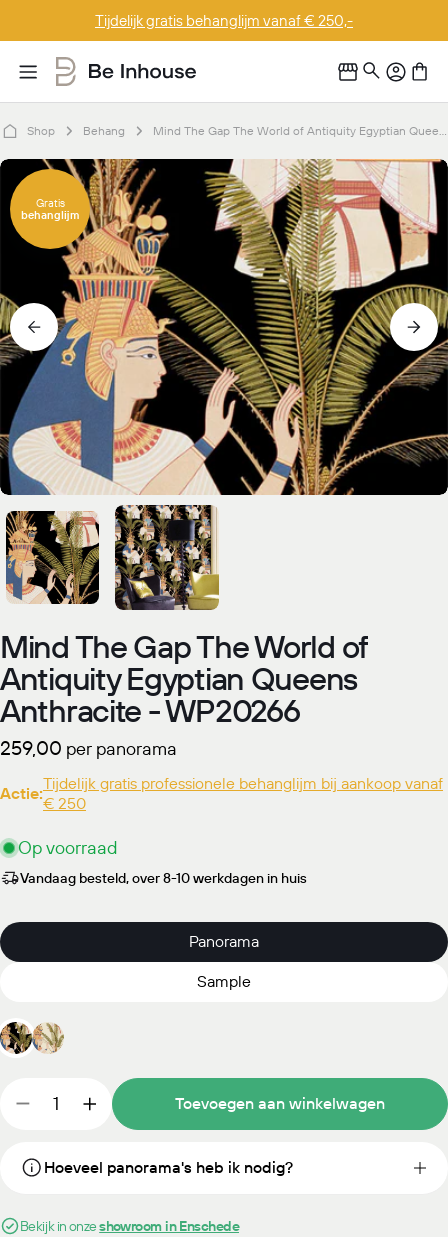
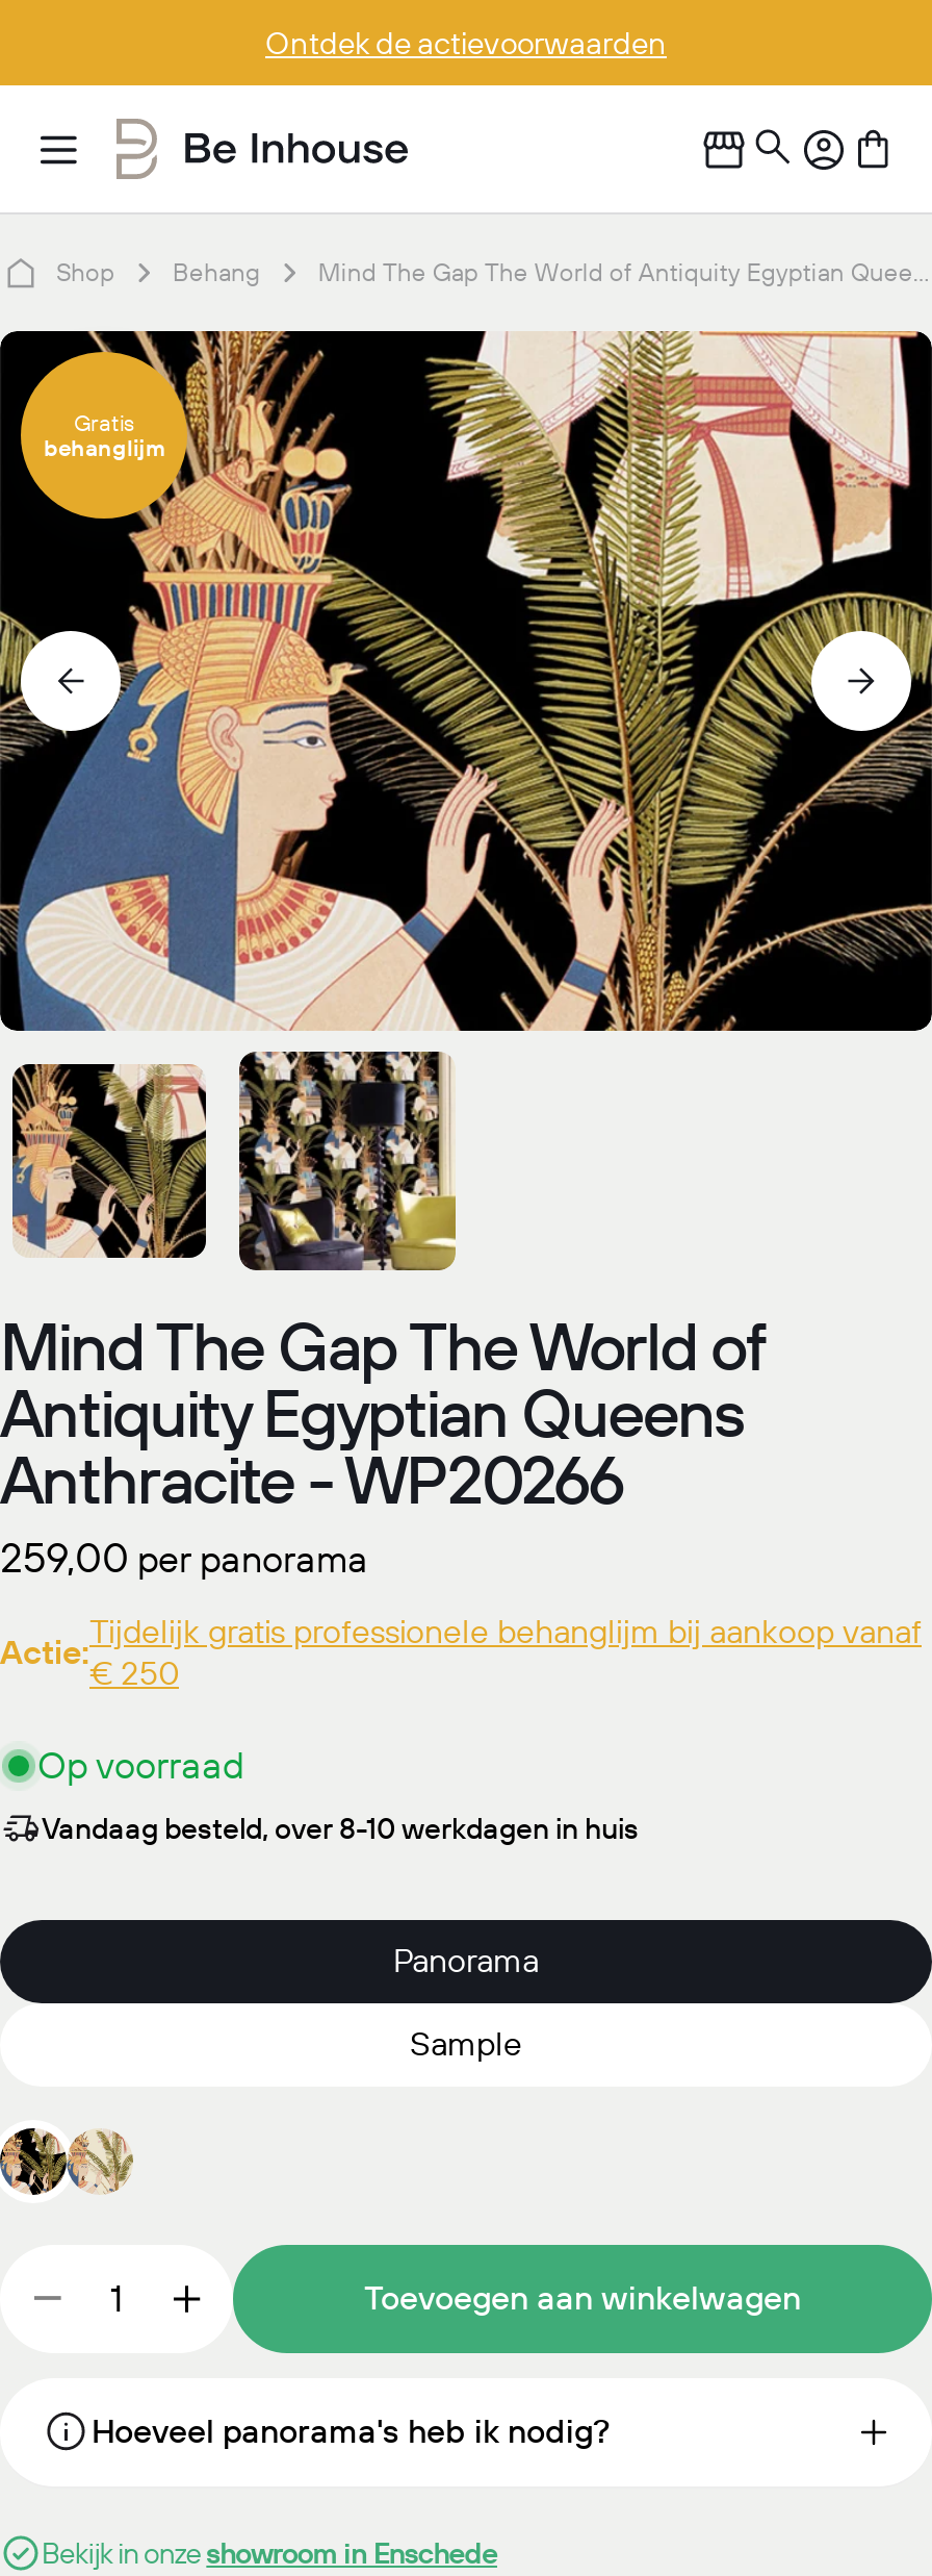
[95,11,353,30] Tijdelijk gratis behanglijm vanaf € 250,- -> [265,23,667,62] Ontdek de actievoorwaarden

